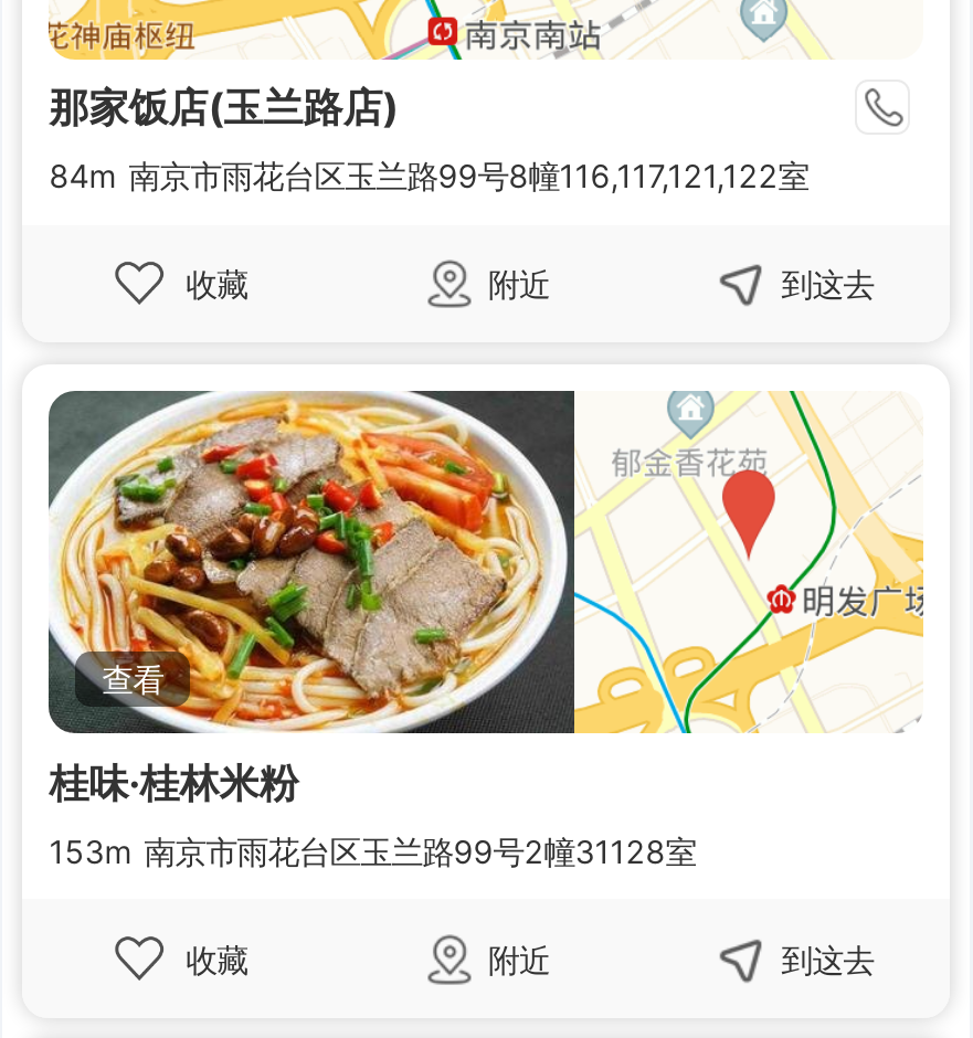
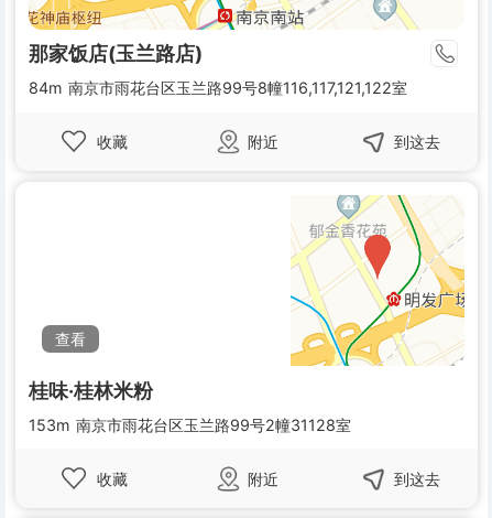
[46,389,577,735] [image] -> none

